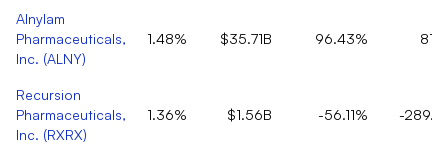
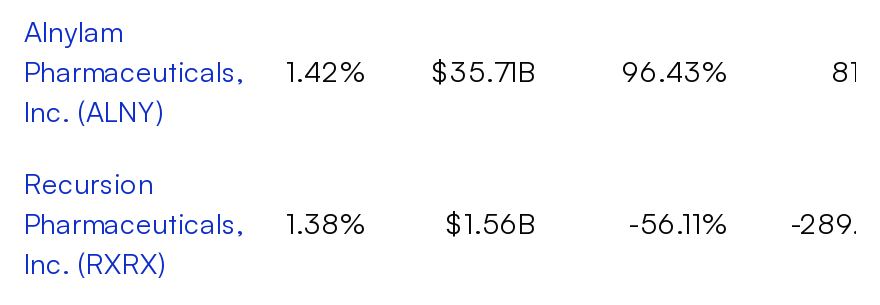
[16,30,272,47] Pharmaceuticals, 1.48% $35.71B -> [24,54,536,88] Pharmaceuticals, 1.42% $35.71B
[16,106,187,123] Pharmaceuticals, 1.36% -> [24,206,366,240] Pharmaceuticals, 1.38%

